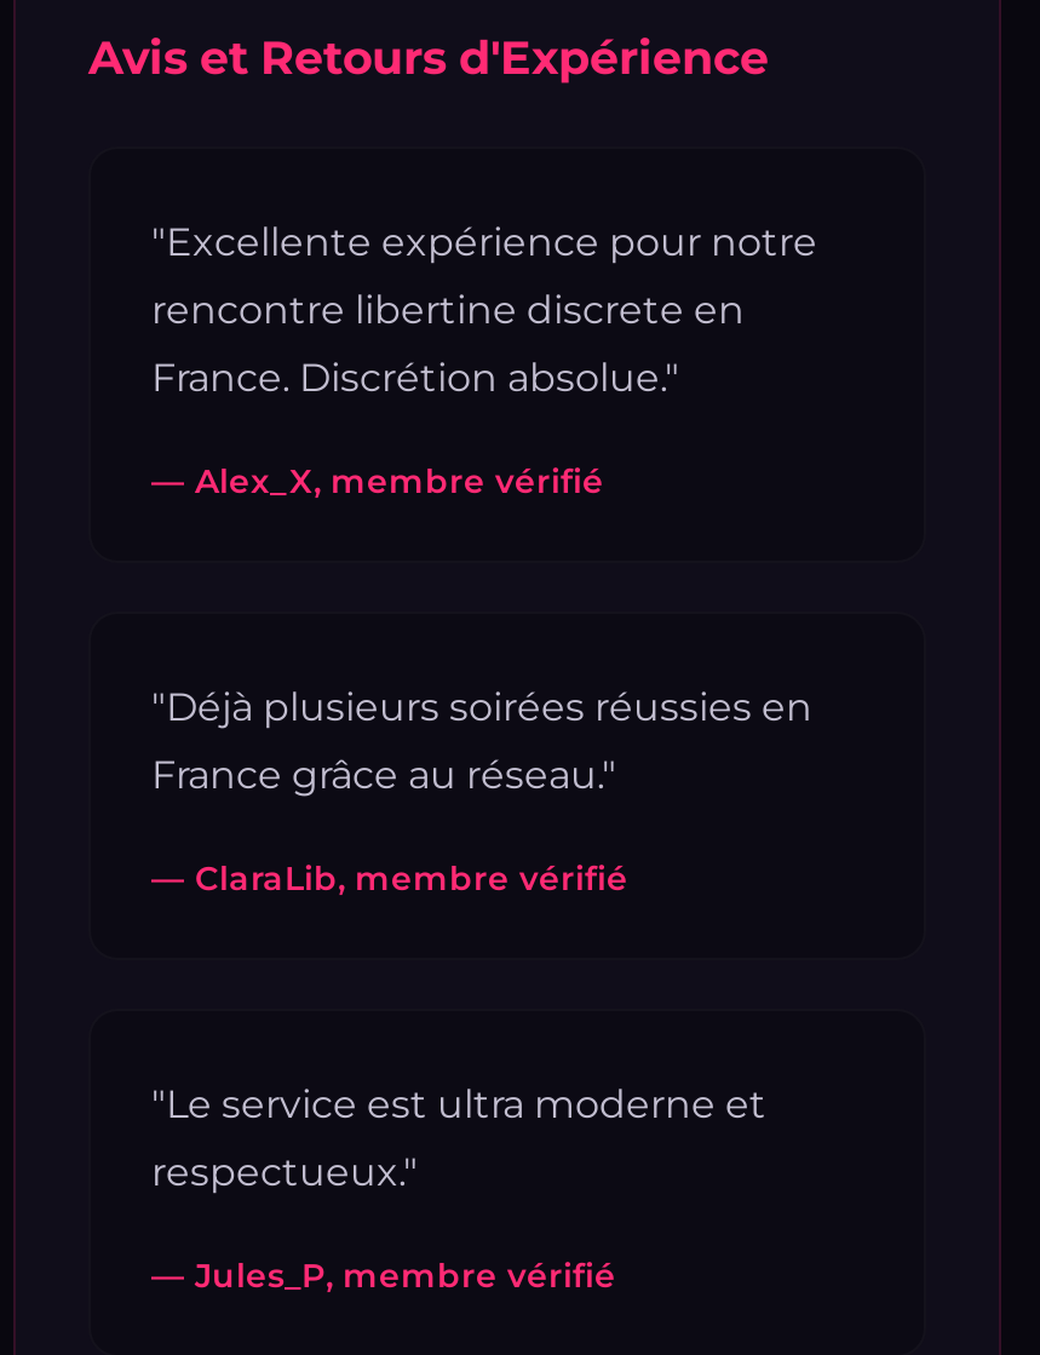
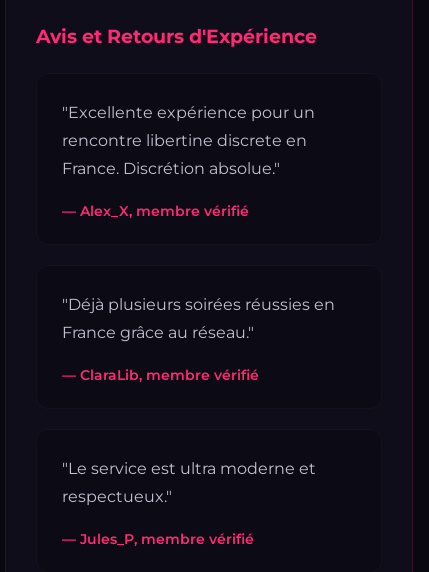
[151,219,817,265] "Excellente expérience pour notre -> [62,103,315,122] "Excellente expérience pour un

